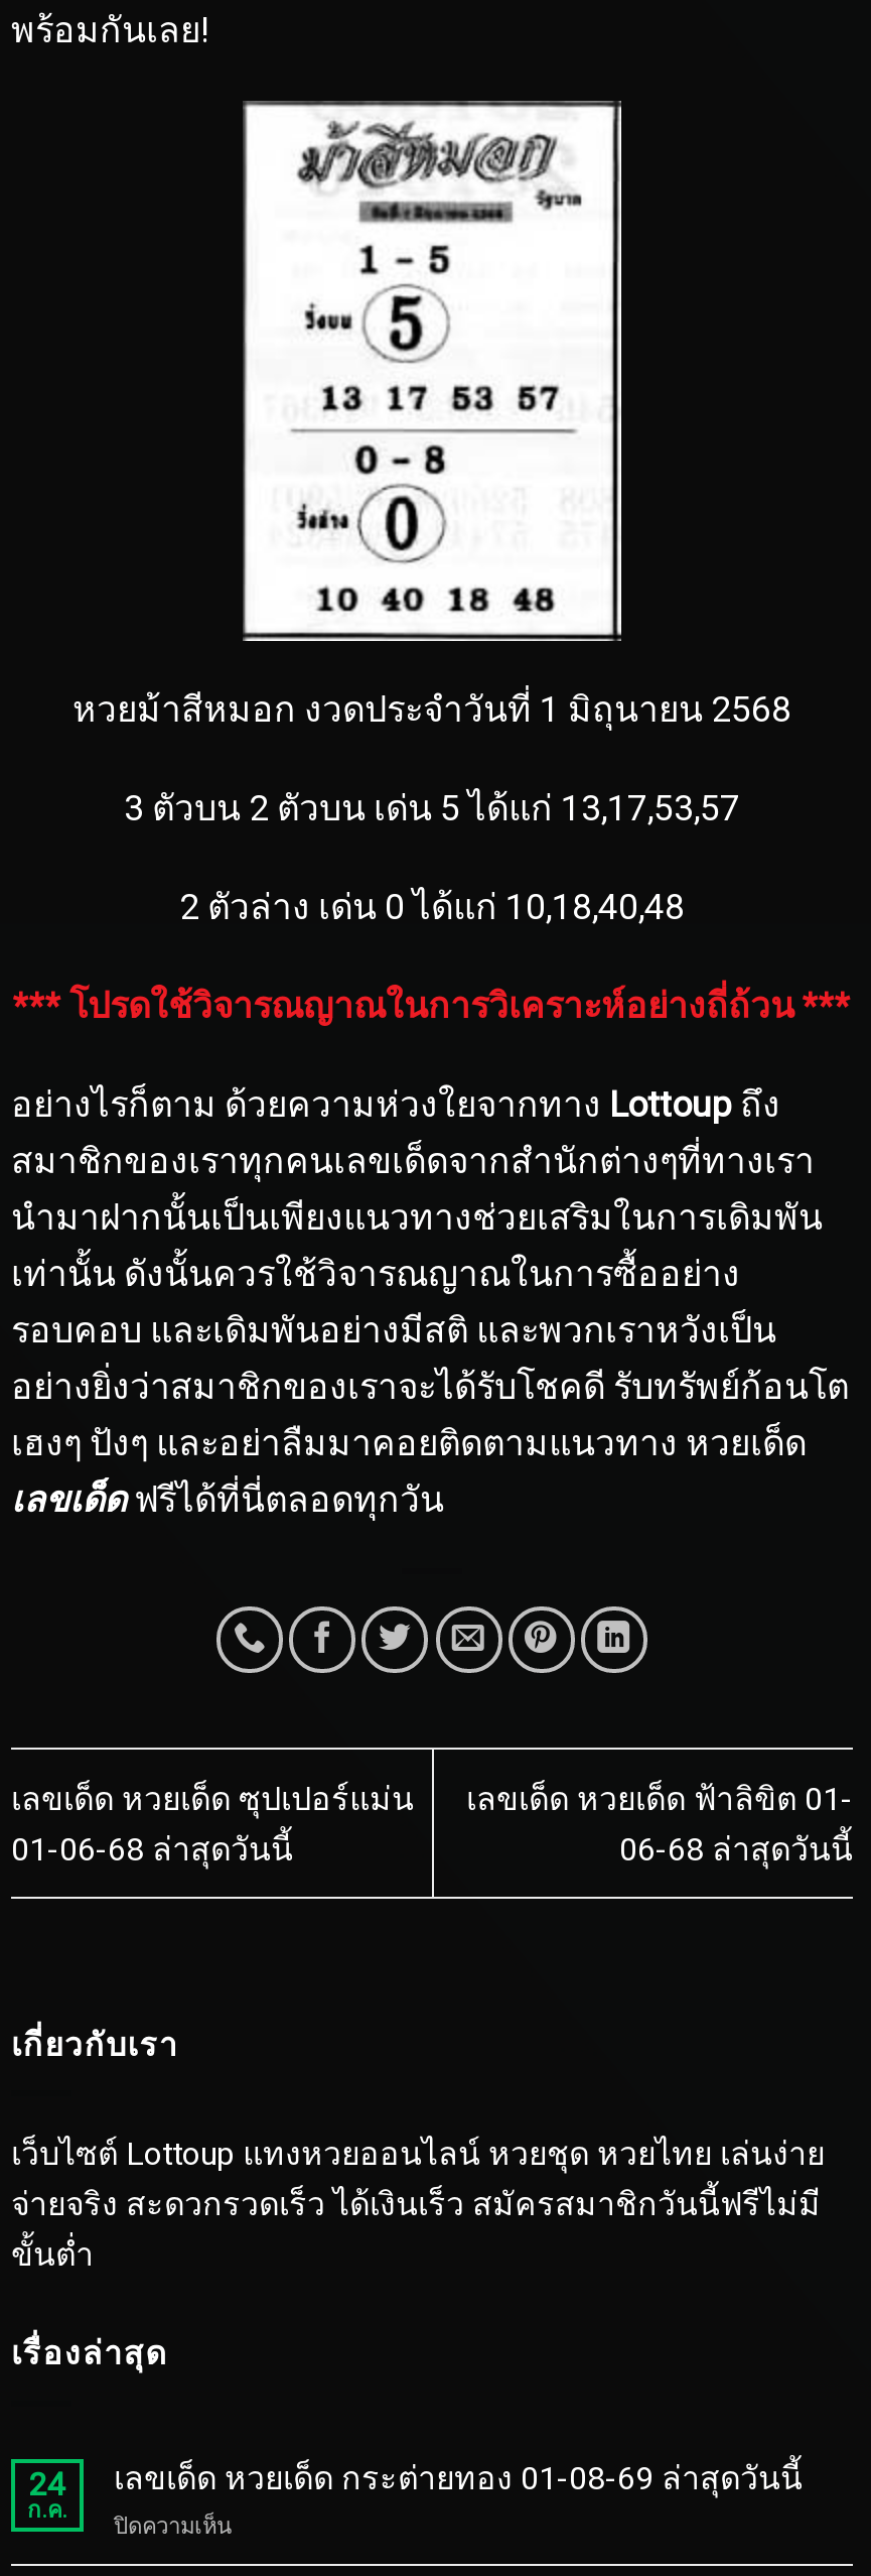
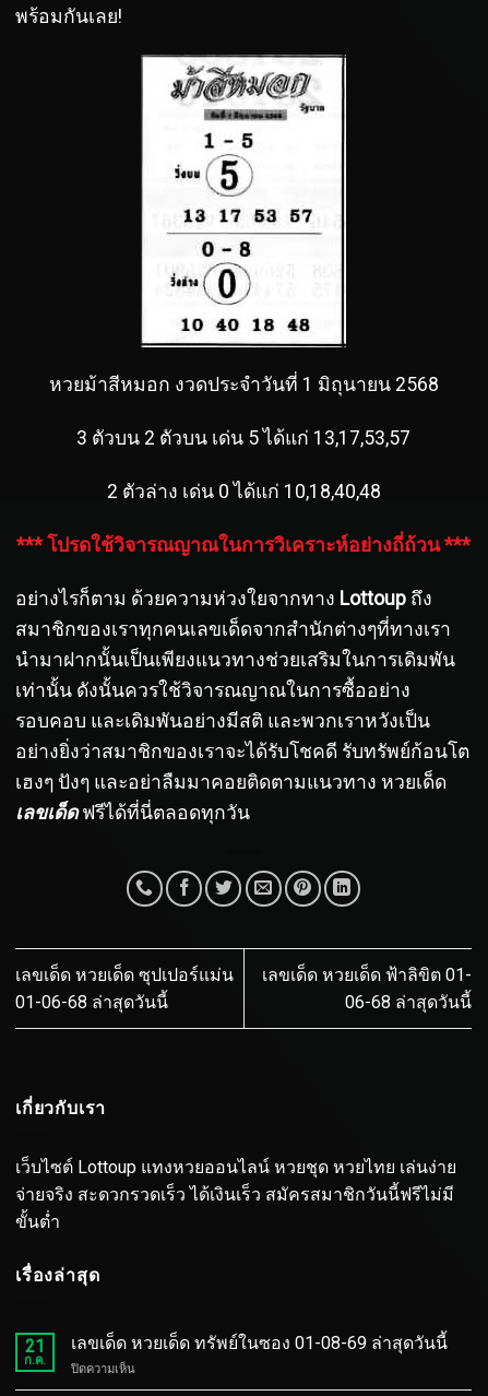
[29,2465,65,2503] 24 -> [25,1336,45,1357] 21
[114,2459,803,2497] เลขเด็ด หวยเด็ด กระต่ายทอง 01-08-69 ล่าสุดวันนี้ -> [71,1333,448,1353] เลขเด็ด หวยเด็ด ทรัพย์ในซอง 01-08-69 ล่าสุดวันนี้

